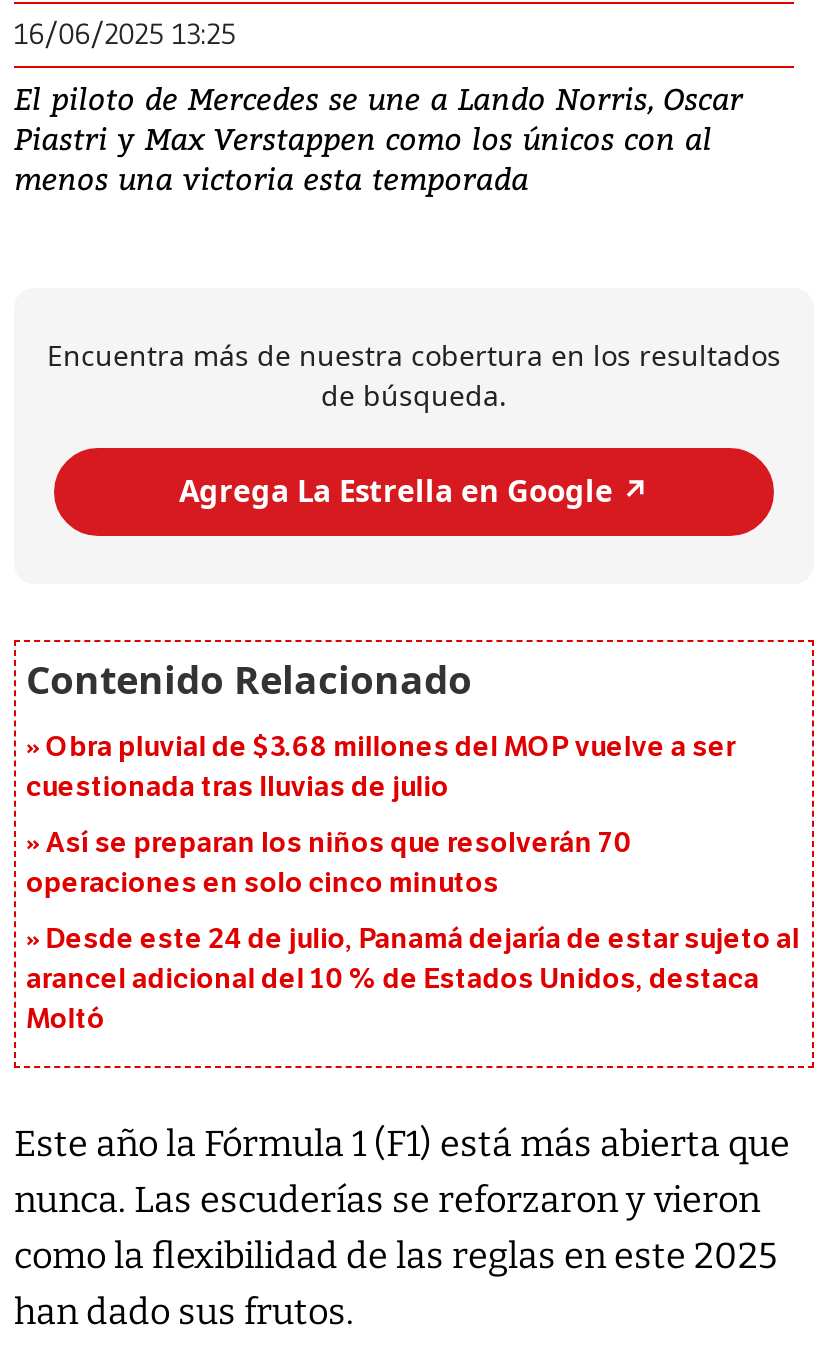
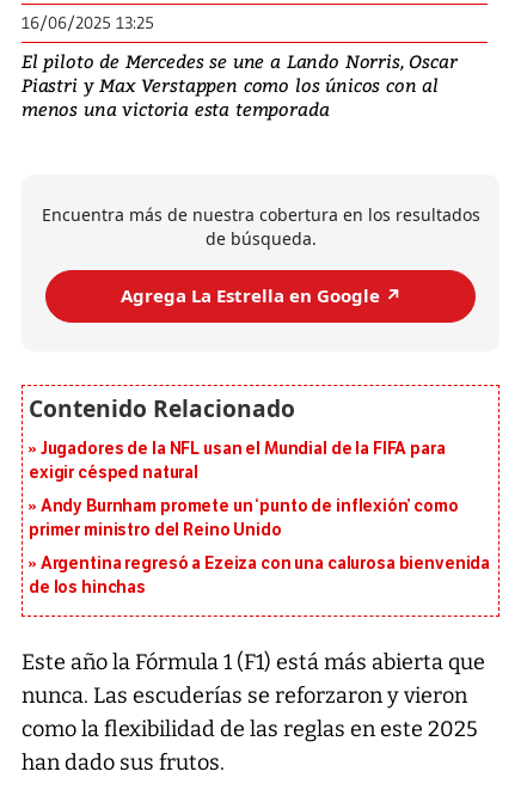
[26,729,735,803] Obra pluvial de $3.68 millones del MOP vuelve a ser | cuestionada tras lluvias de julio -> [29,438,445,482] Jugadores de la NFL usan el Mundial de la FIFA para | exigir césped natural
[26,825,631,899] Así se preparan los niños que resolverán 70 | operaciones en solo cinco minutos -> [29,495,459,540] Andy Burnham promete un ‘punto de inflexión’ como | primer ministro del Reino Unido
[26,921,800,1035] Desde este 24 de julio, Panamá dejaría de estar sujeto al | arancel adicional del 10 % de Estados Unidos, destaca | Moltó -> [29,553,490,597] Argentina regresó a Ezeiza con una calurosa bienvenida | de los hinchas

